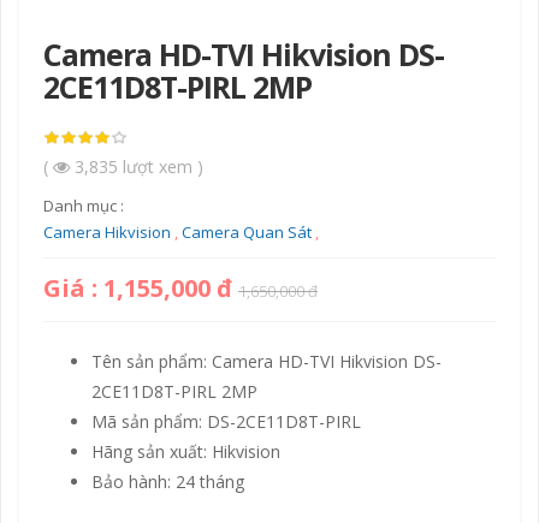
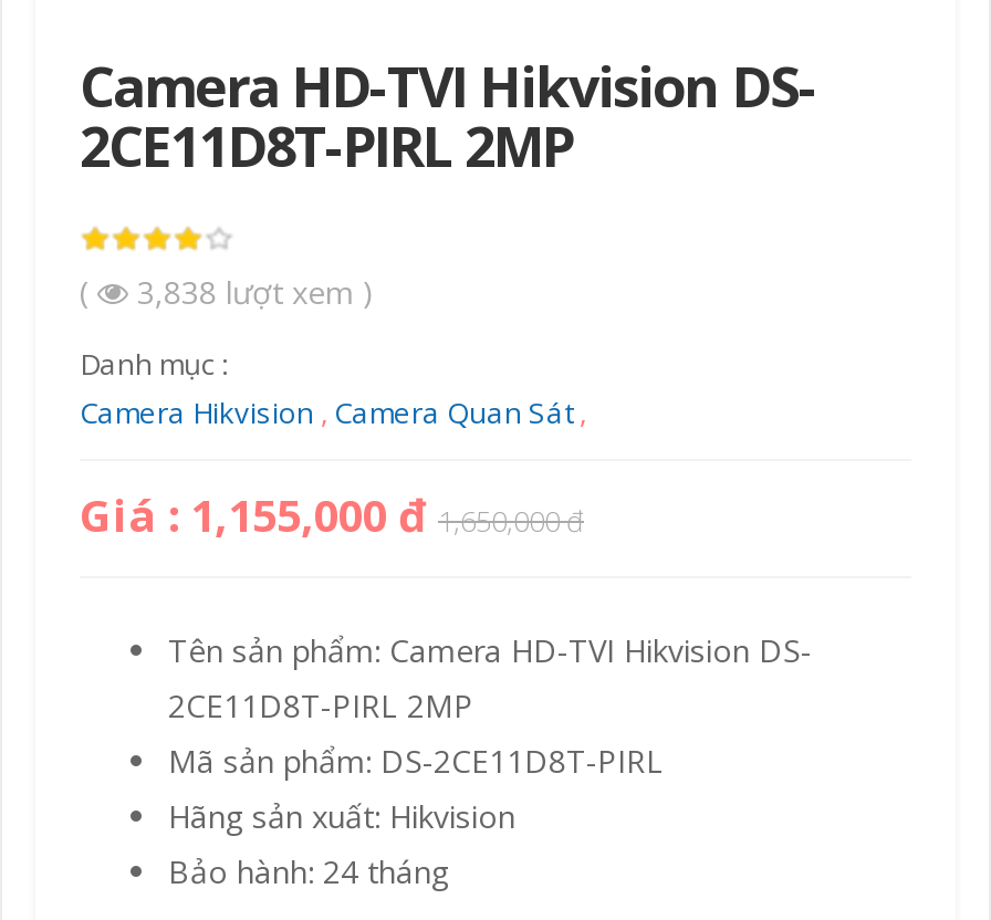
[70,155,203,178] 3,835 lượt xem ) -> [128,271,374,313] 3,838 lượt xem )

